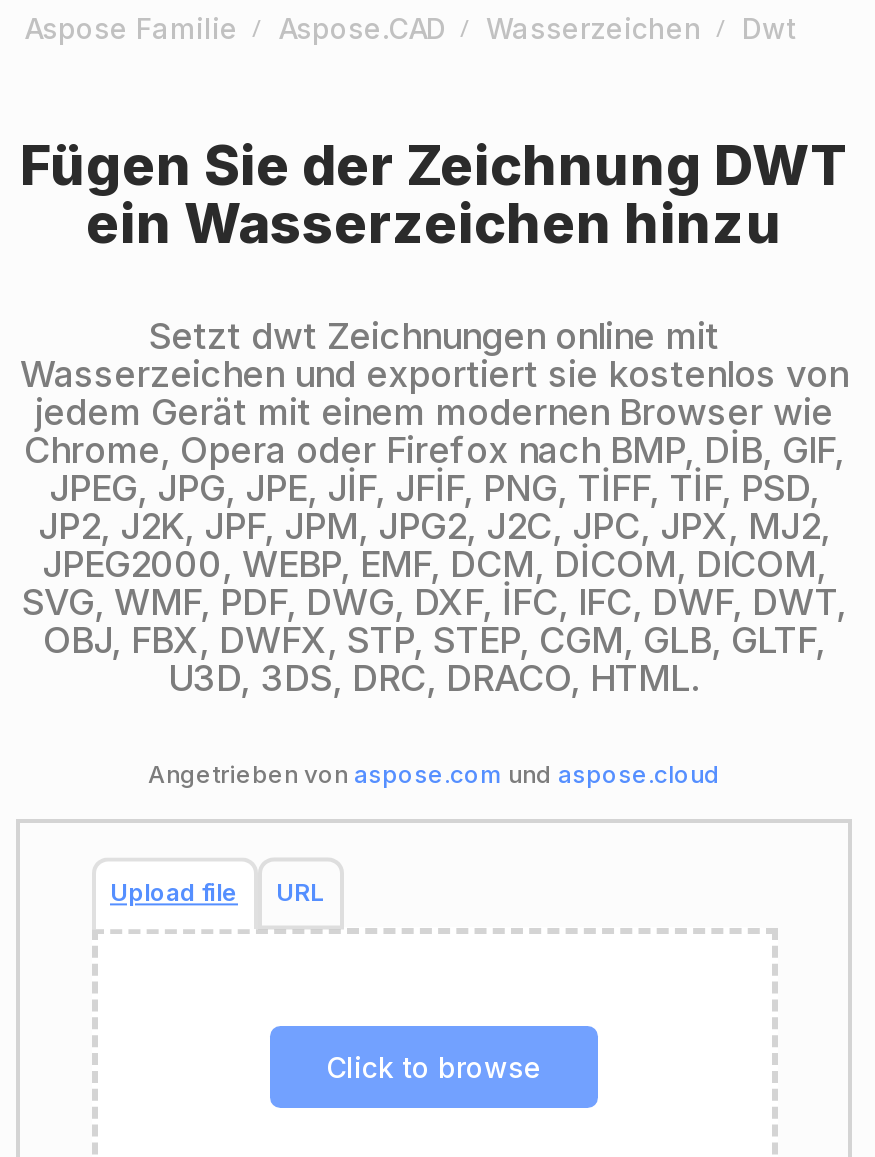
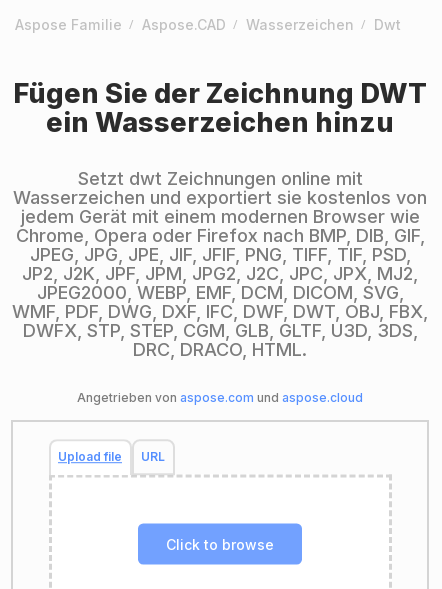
[24,429,844,471] Chrome, Opera oder Firefox nach BMP, DİB, GIF, -> [15,225,424,246] Chrome, Opera oder Firefox nach BMP, DIB, GIF,
[49,467,819,509] JPEG, JPG, JPE, JİF, JFİF, PNG, TİFF, TİF, PSD, -> [29,244,410,265] JPEG, JPG, JPE, JIF, JFIF, PNG, TIFF, TIF, PSD,
[22,543,846,699] JPEG2000, WEBP, EMF, DCM, DİCOM, DICOM, | SVG, WMF, PDF, DWG, DXF, İFC, IFC, DWF, DWT, | OBJ, FBX, DWFX, STP, STEP, CGM, GLB, GLTF, | U3D, 3DS, DRC, DRACO, HTML. -> [12,282,428,360] JPEG2000, WEBP, EMF, DCM, DICOM, SVG, | WMF, PDF, DWG, DXF, IFC, DWF, DWT, OBJ, FBX, | DWFX, STP, STEP, CGM, GLB, GLTF, U3D, 3DS, | DRC, DRACO, HTML.

